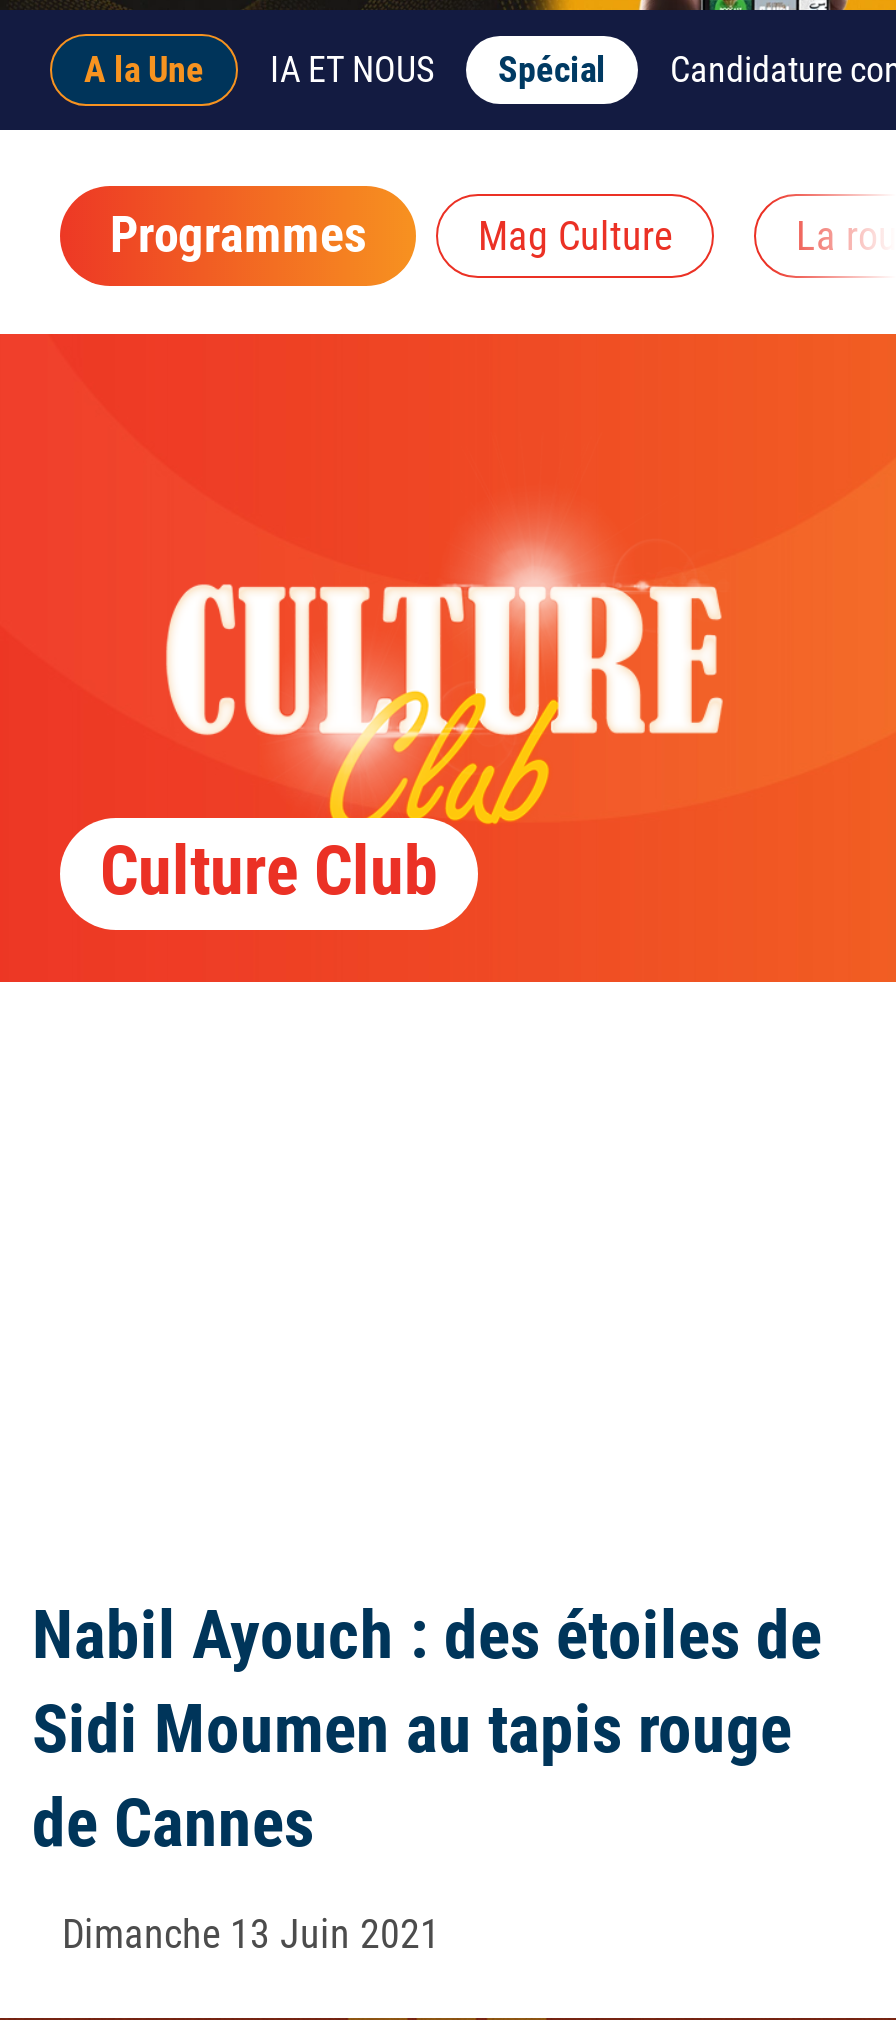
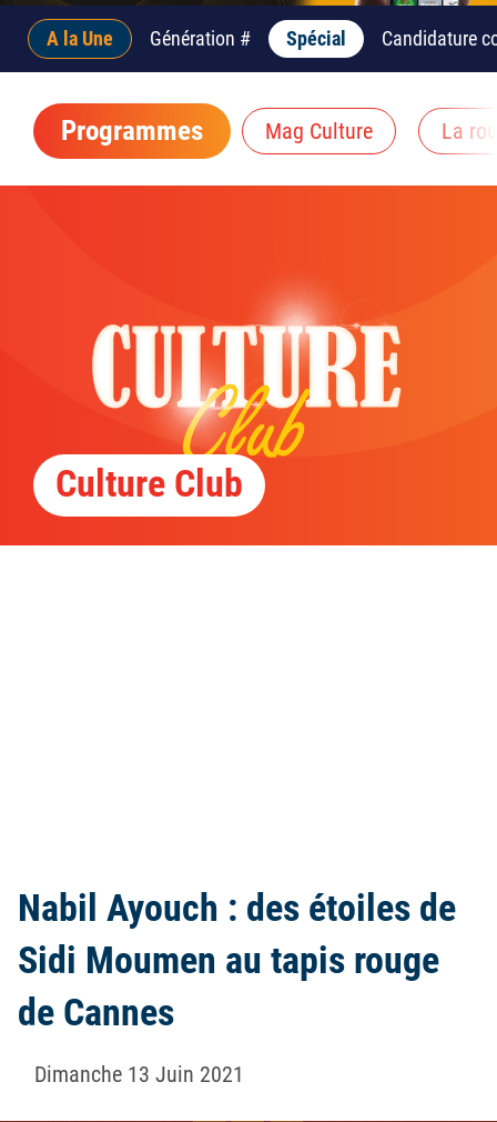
[270,49,434,91] IA ET NOUS -> [150,27,251,51] Génération #

